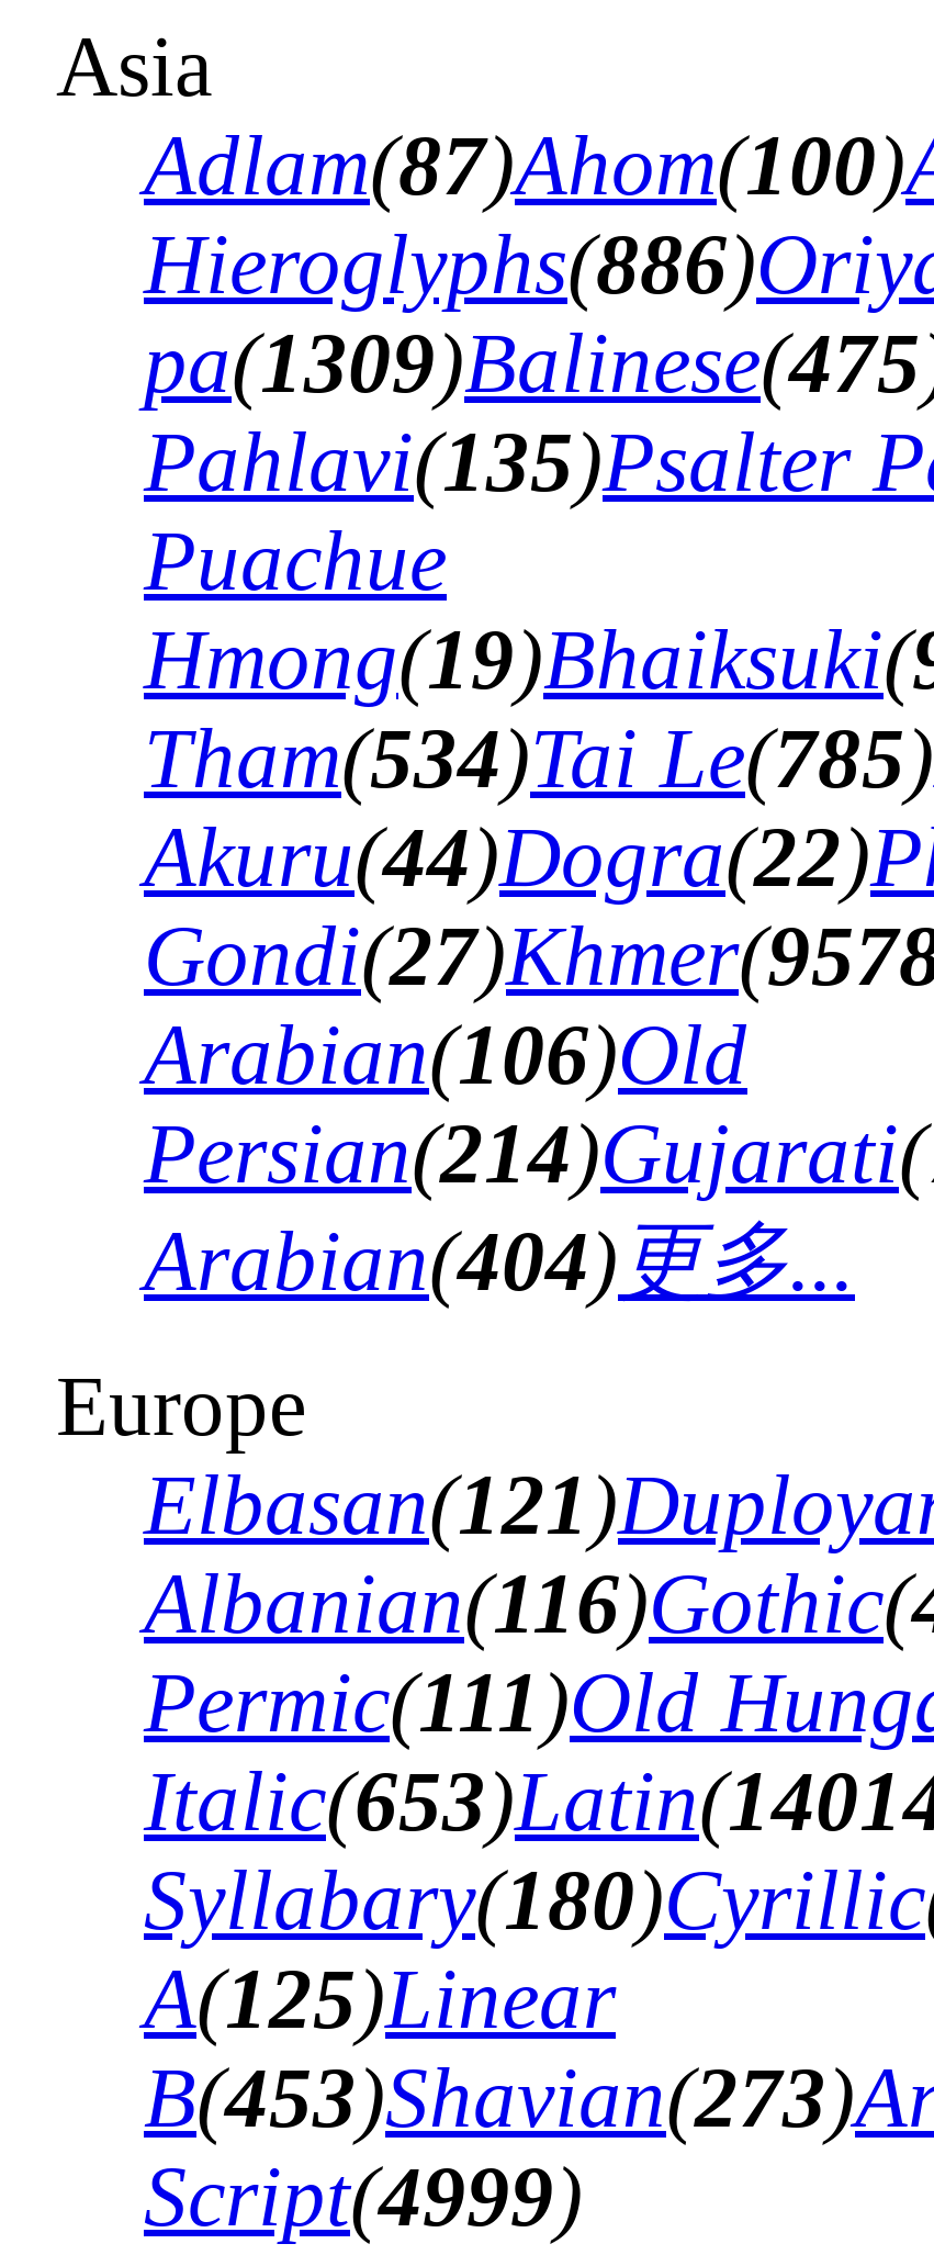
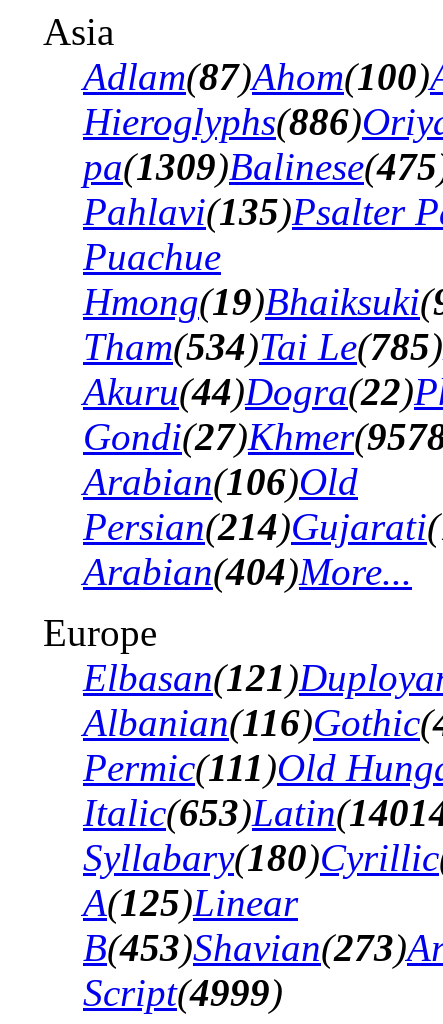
[144,1213,855,1308] Arabian(404)更多... -> [83,550,412,593] Arabian(404)More...

